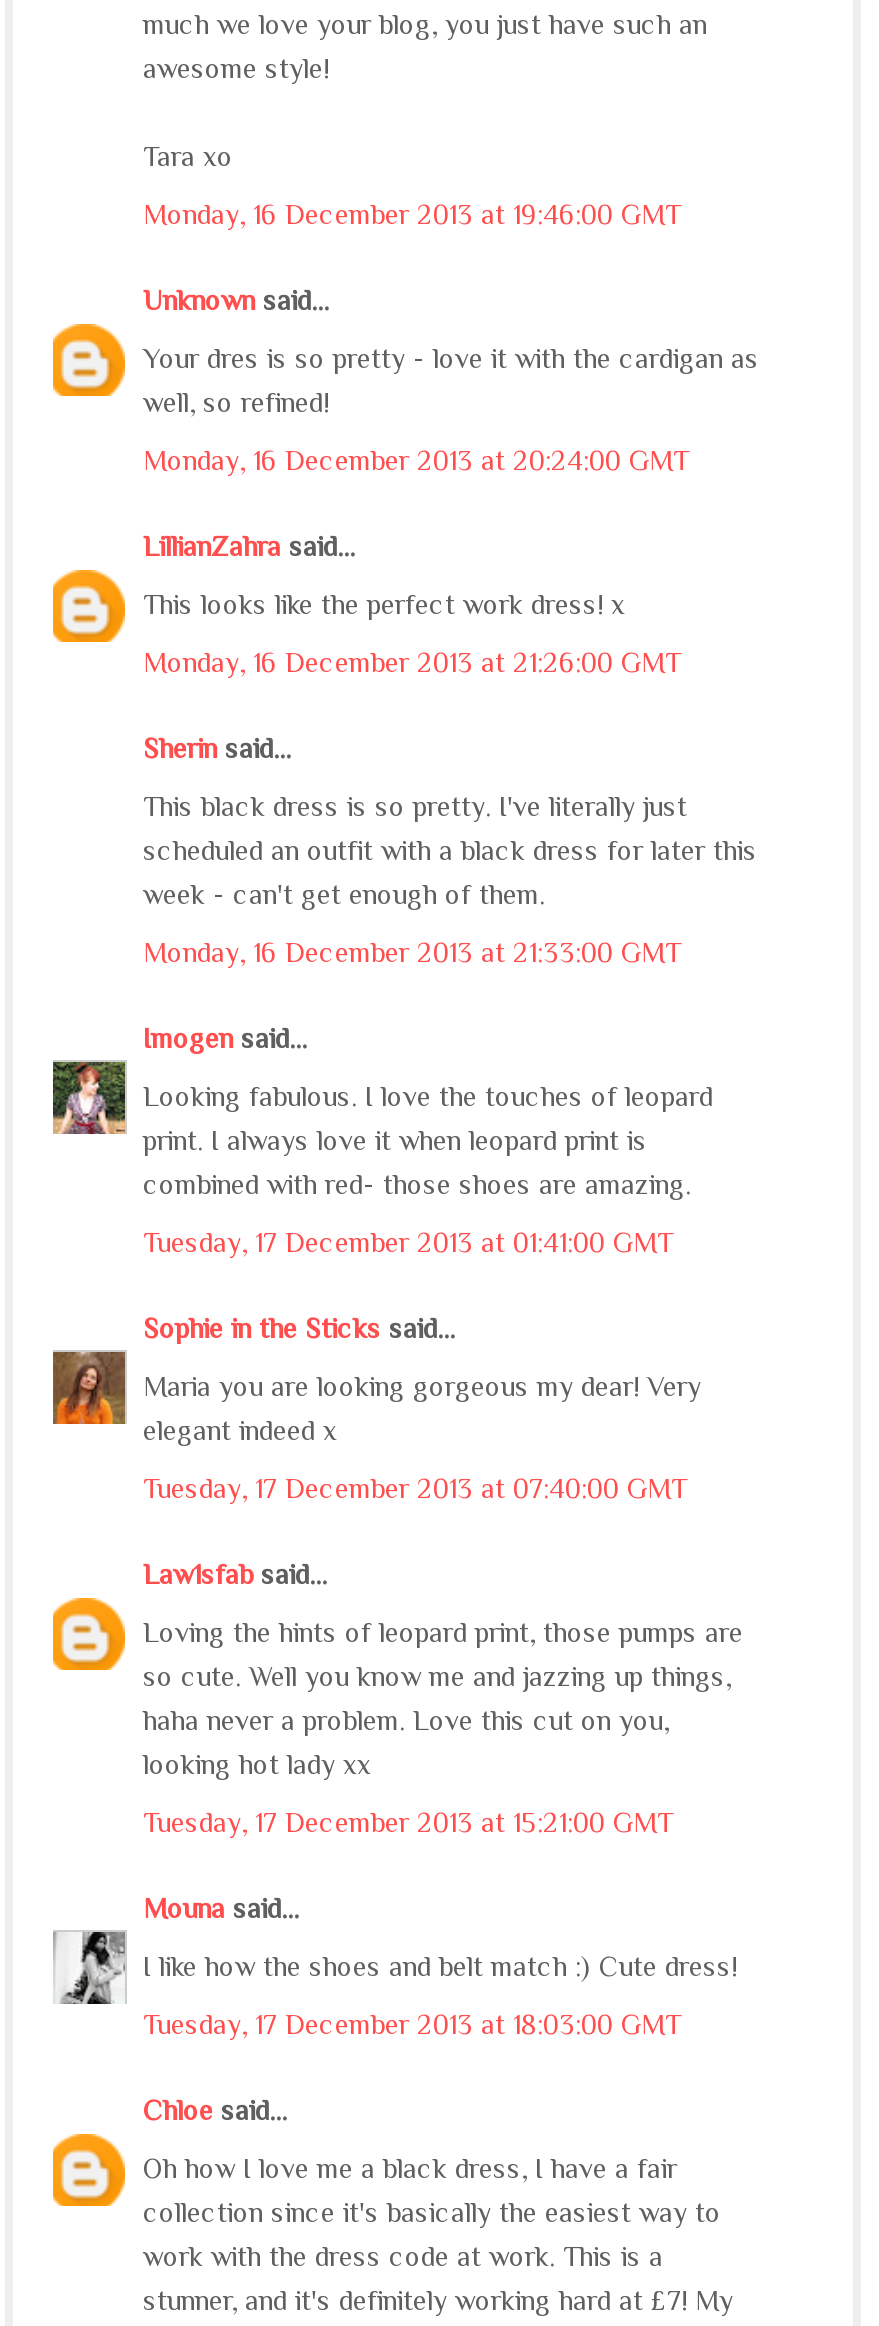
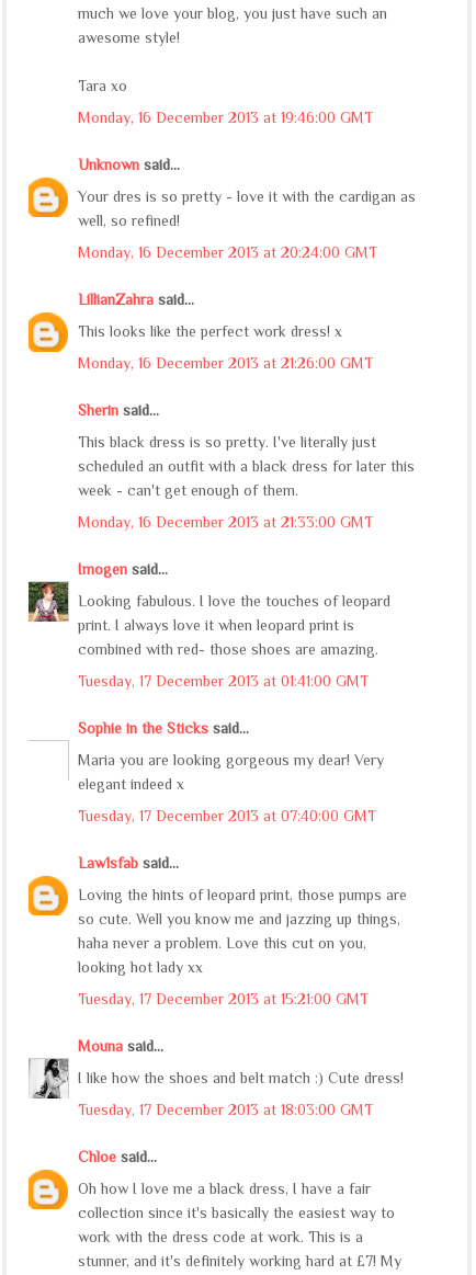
[51,1350,127,1426] [image] -> none

